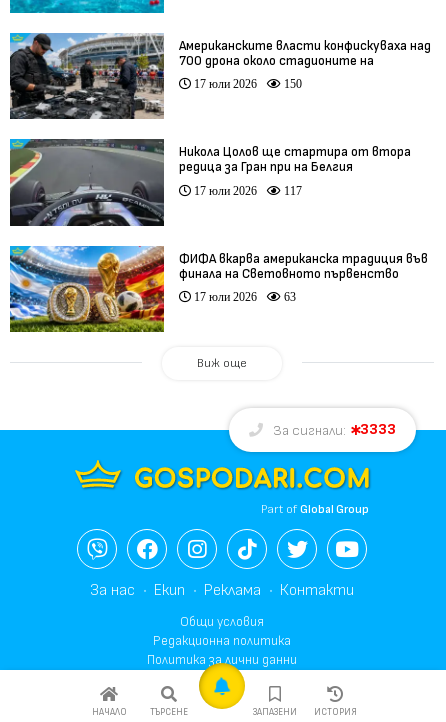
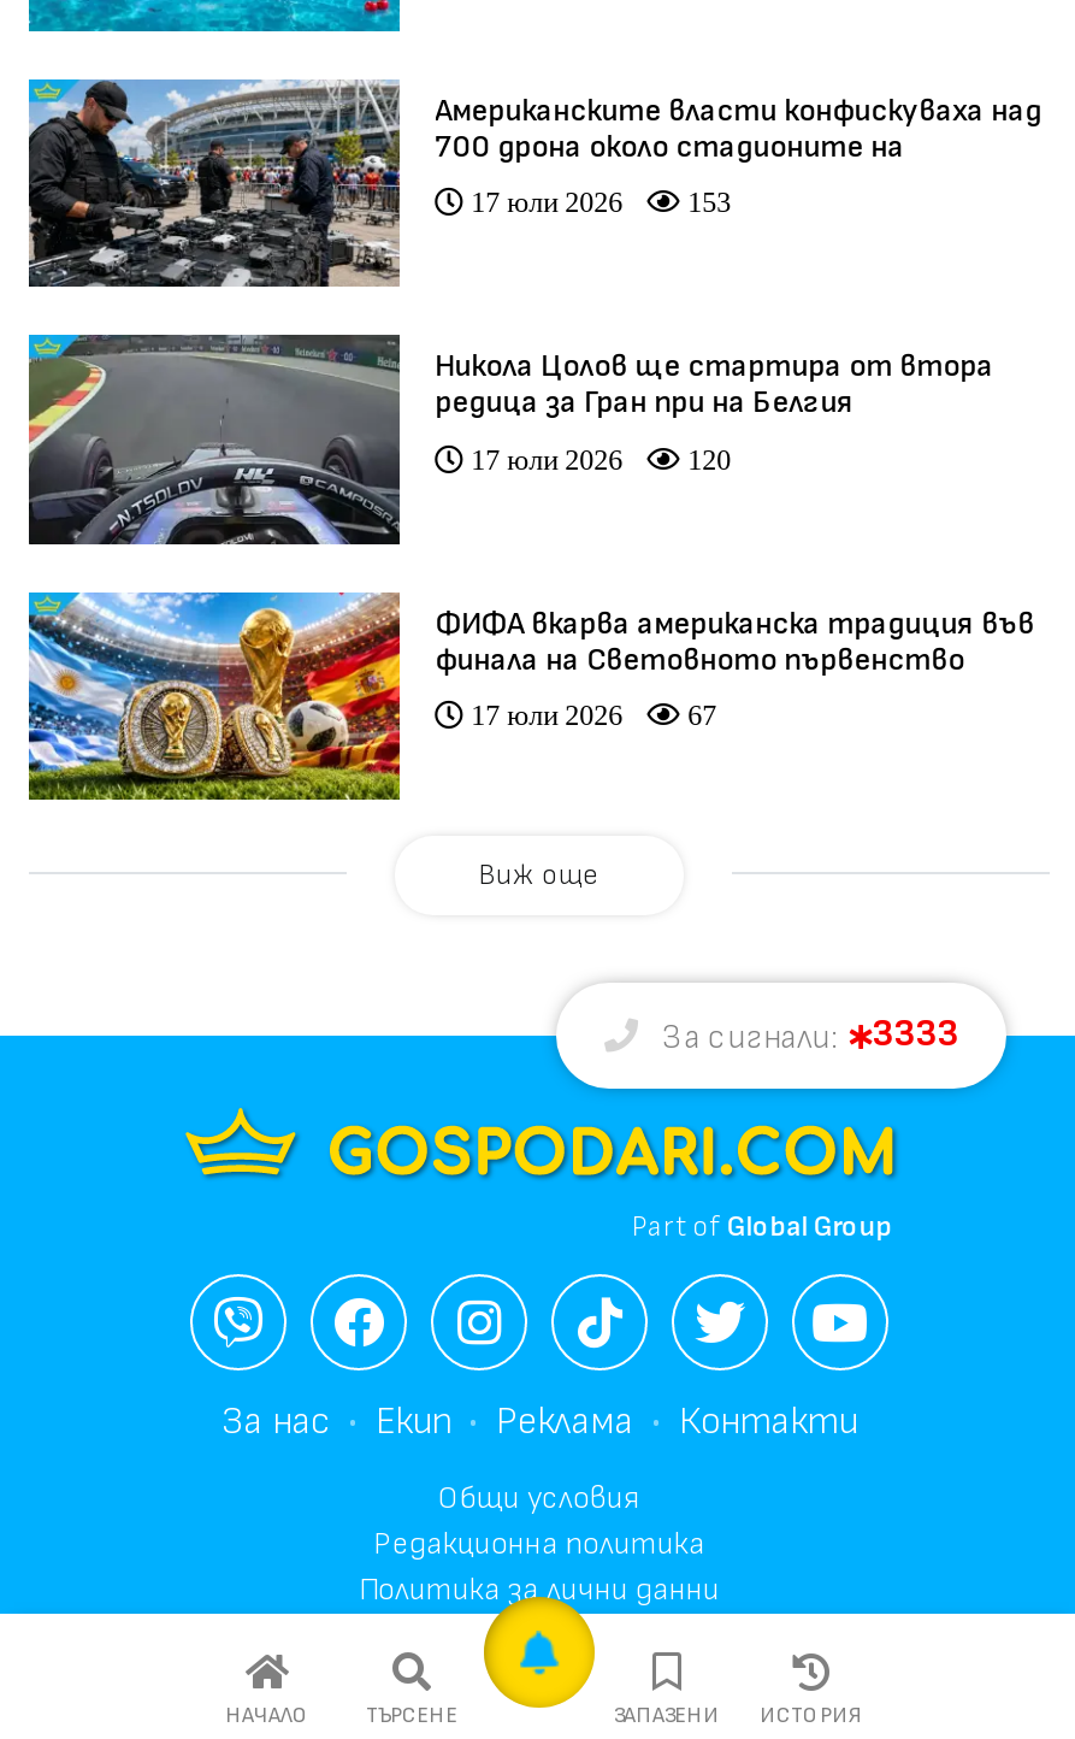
[281,77,302,90] 150 -> [680,186,731,217] 153
[191,184,302,197] 17 юли 2026 117 -> [464,442,731,474] 17 юли 2026 120
[191,290,296,303] 17 юли 2026 63 -> [464,699,717,730] 17 юли 2026 67

